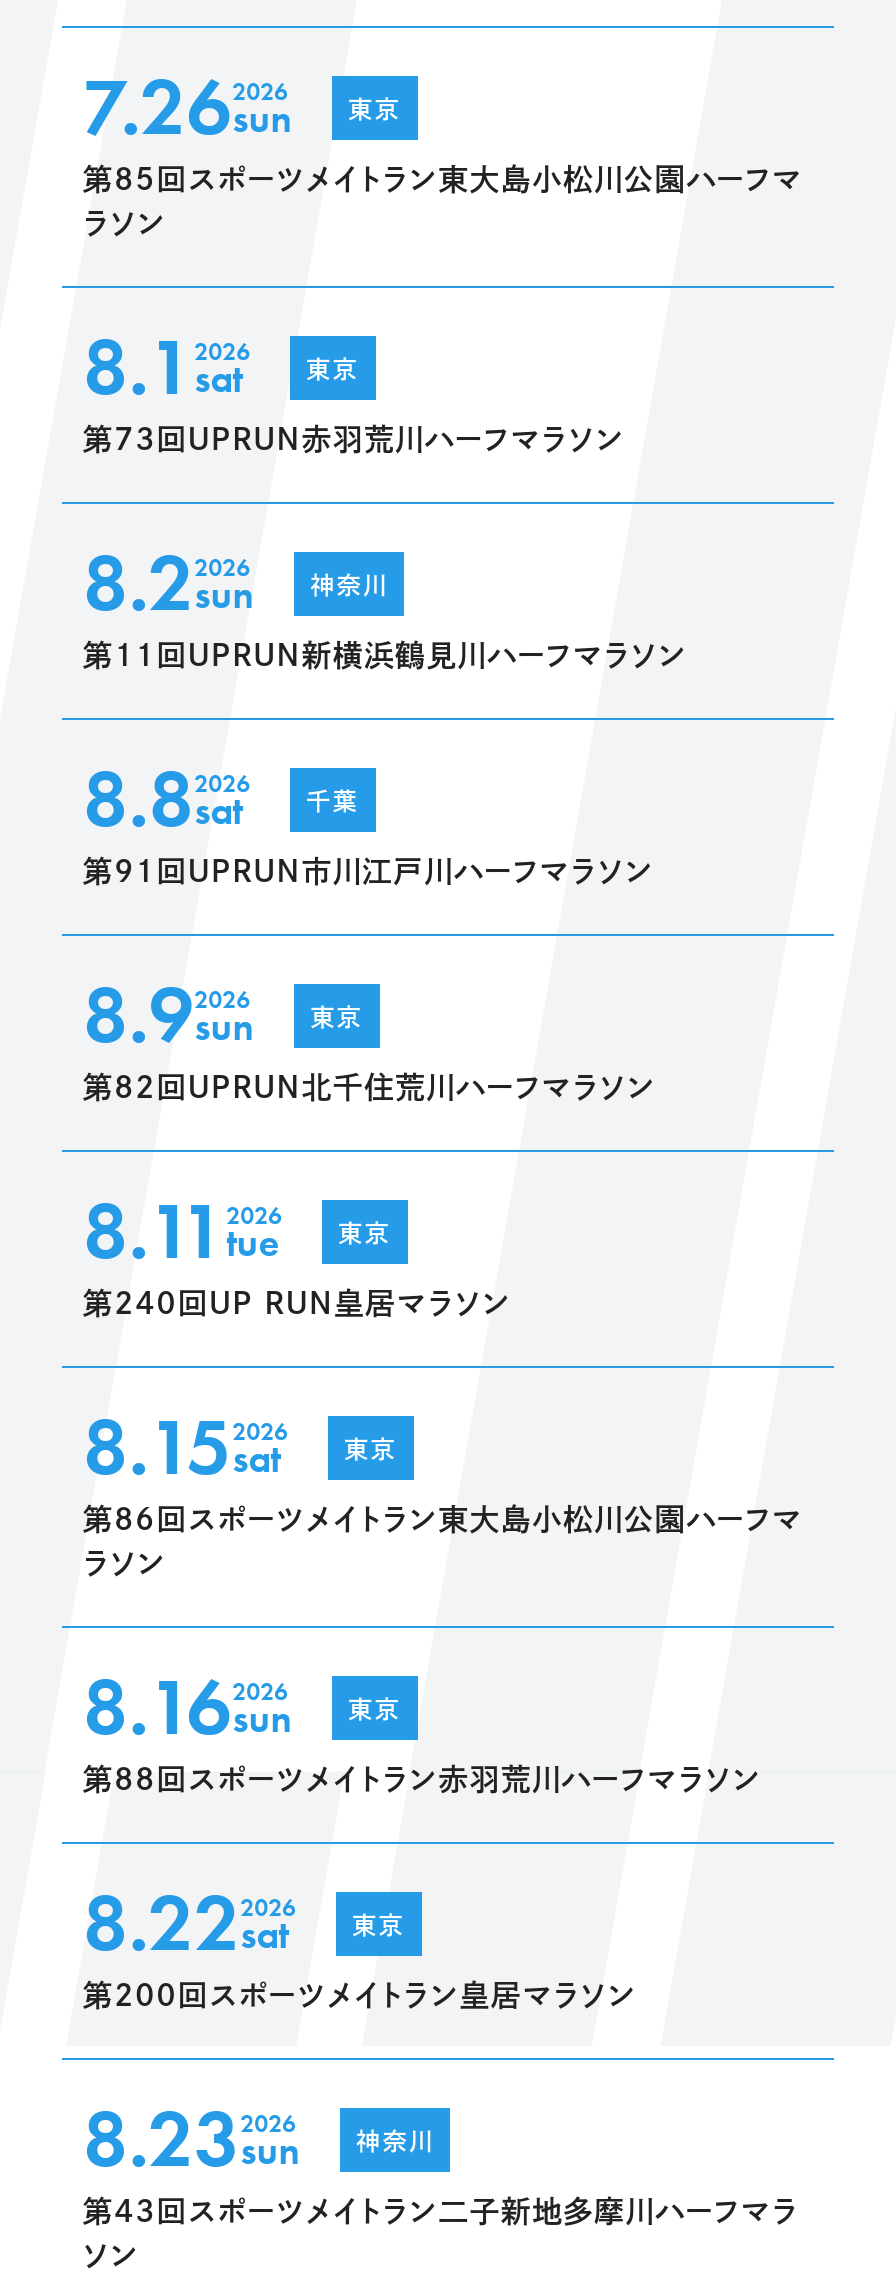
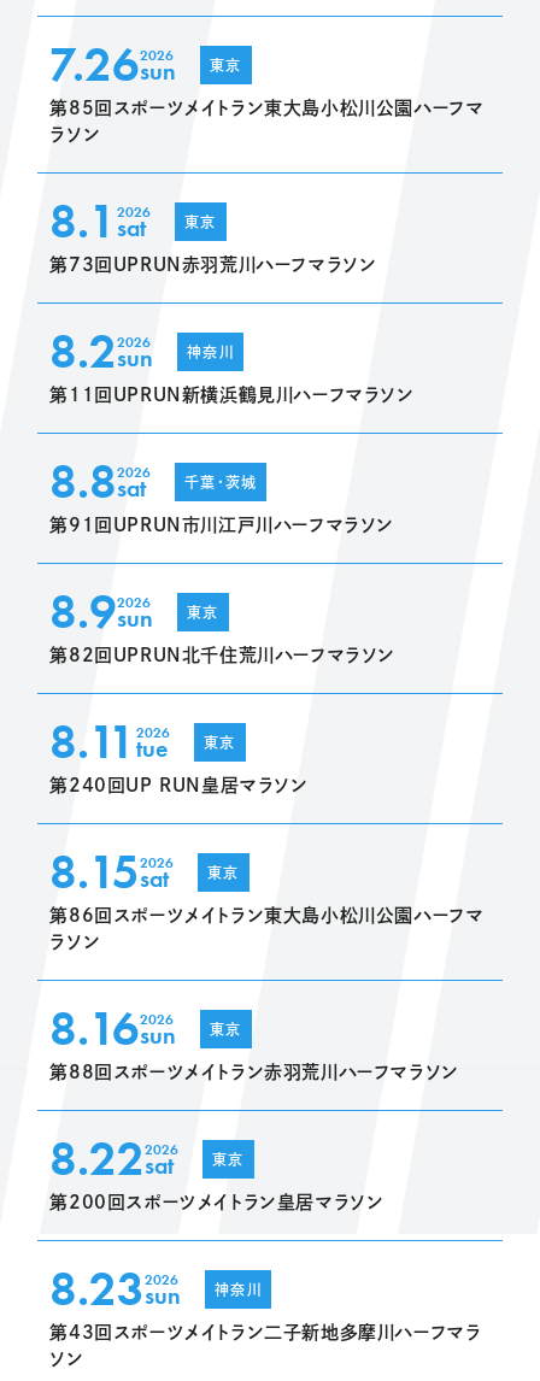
[306,788,359,812] 千葉 -> [185,475,257,489] 千葉・茨城

